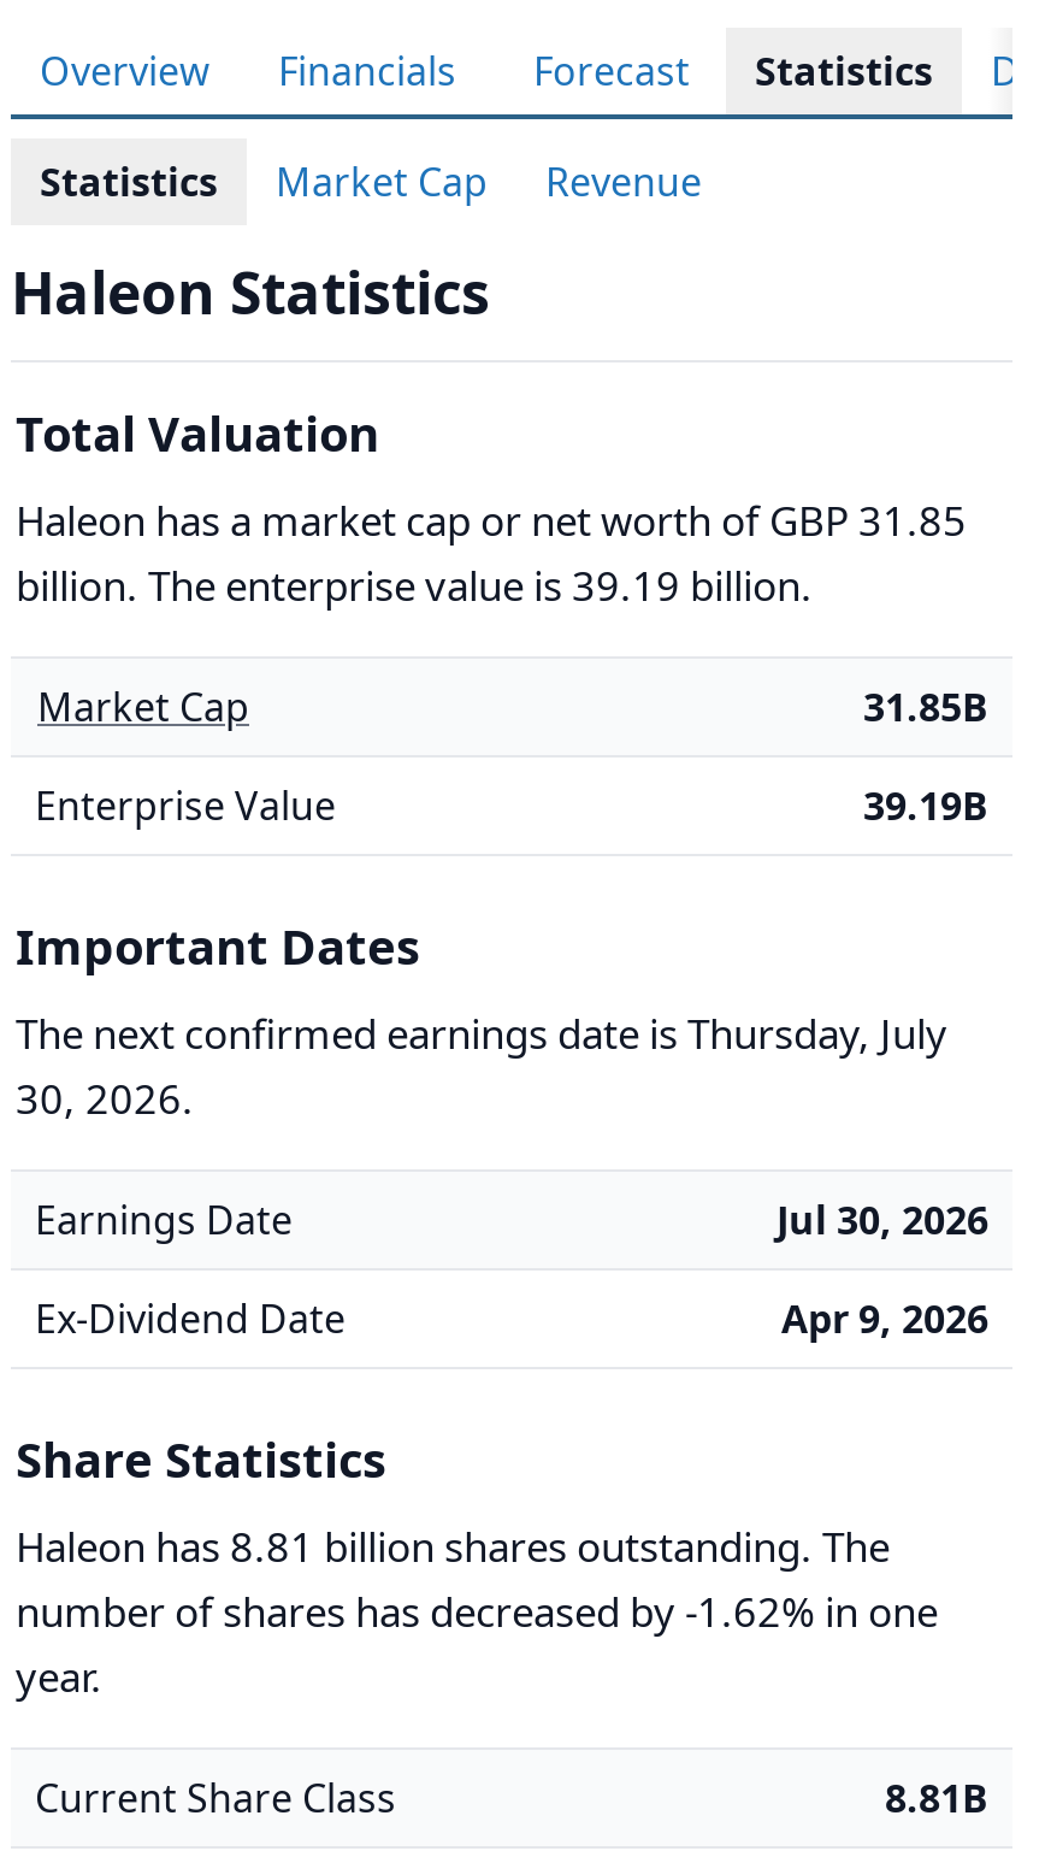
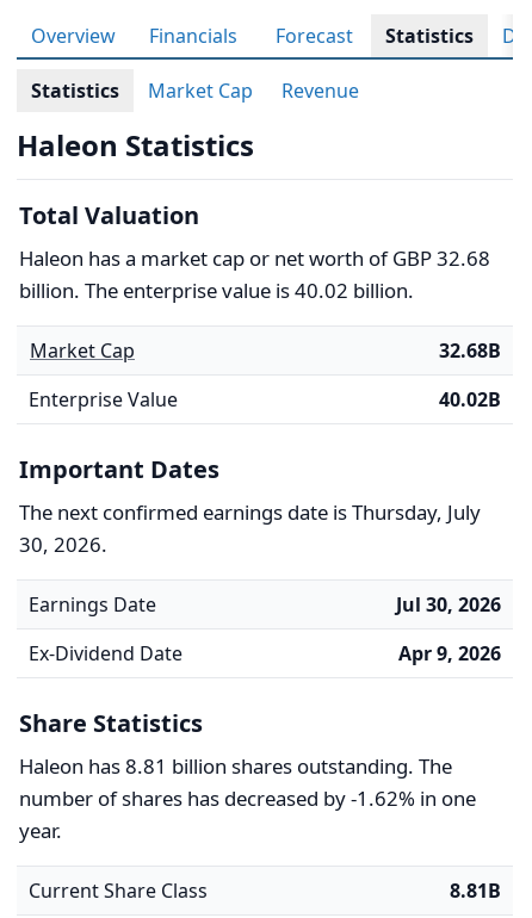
[16,493,967,548] Haleon has a market cap or net worth of GBP 31.85 -> [19,244,490,272] Haleon has a market cap or net worth of GBP 32.68
[16,558,813,613] billion. The enterprise value is 39.19 billion. -> [19,277,414,304] billion. The enterprise value is 40.02 billion.
[863,680,988,733] 31.85B -> [439,337,501,364] 32.68B
[863,779,988,832] 39.19B -> [439,386,501,413] 40.02B

